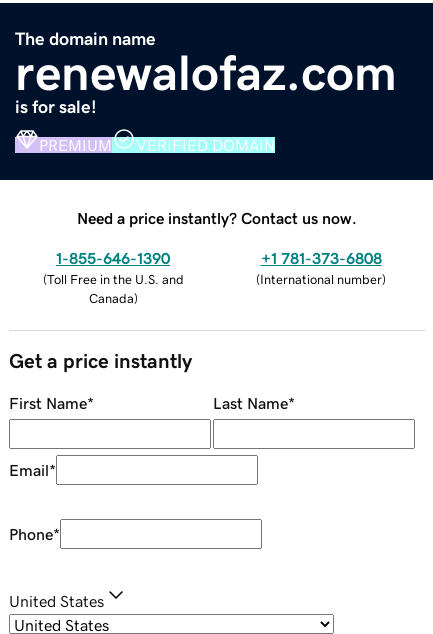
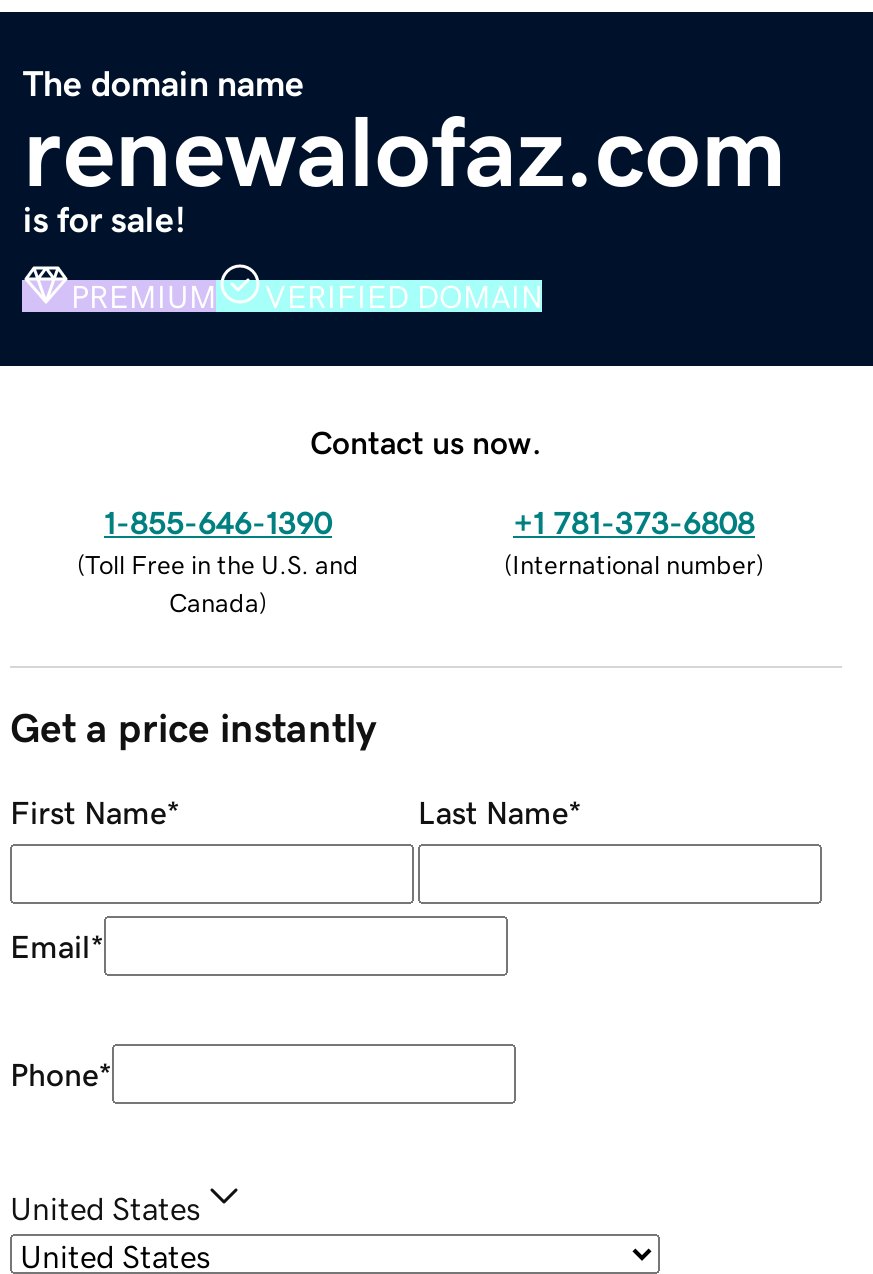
[77,210,357,226] Need a price instantly? Contact us now. -> [310,425,542,457] Contact us now.

